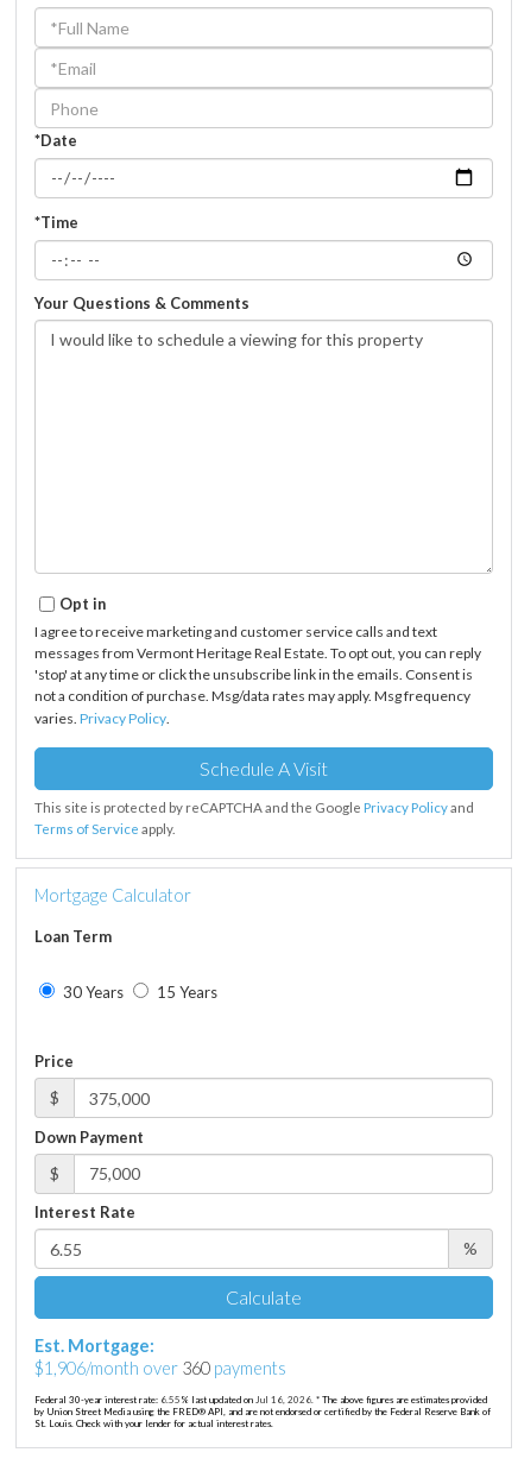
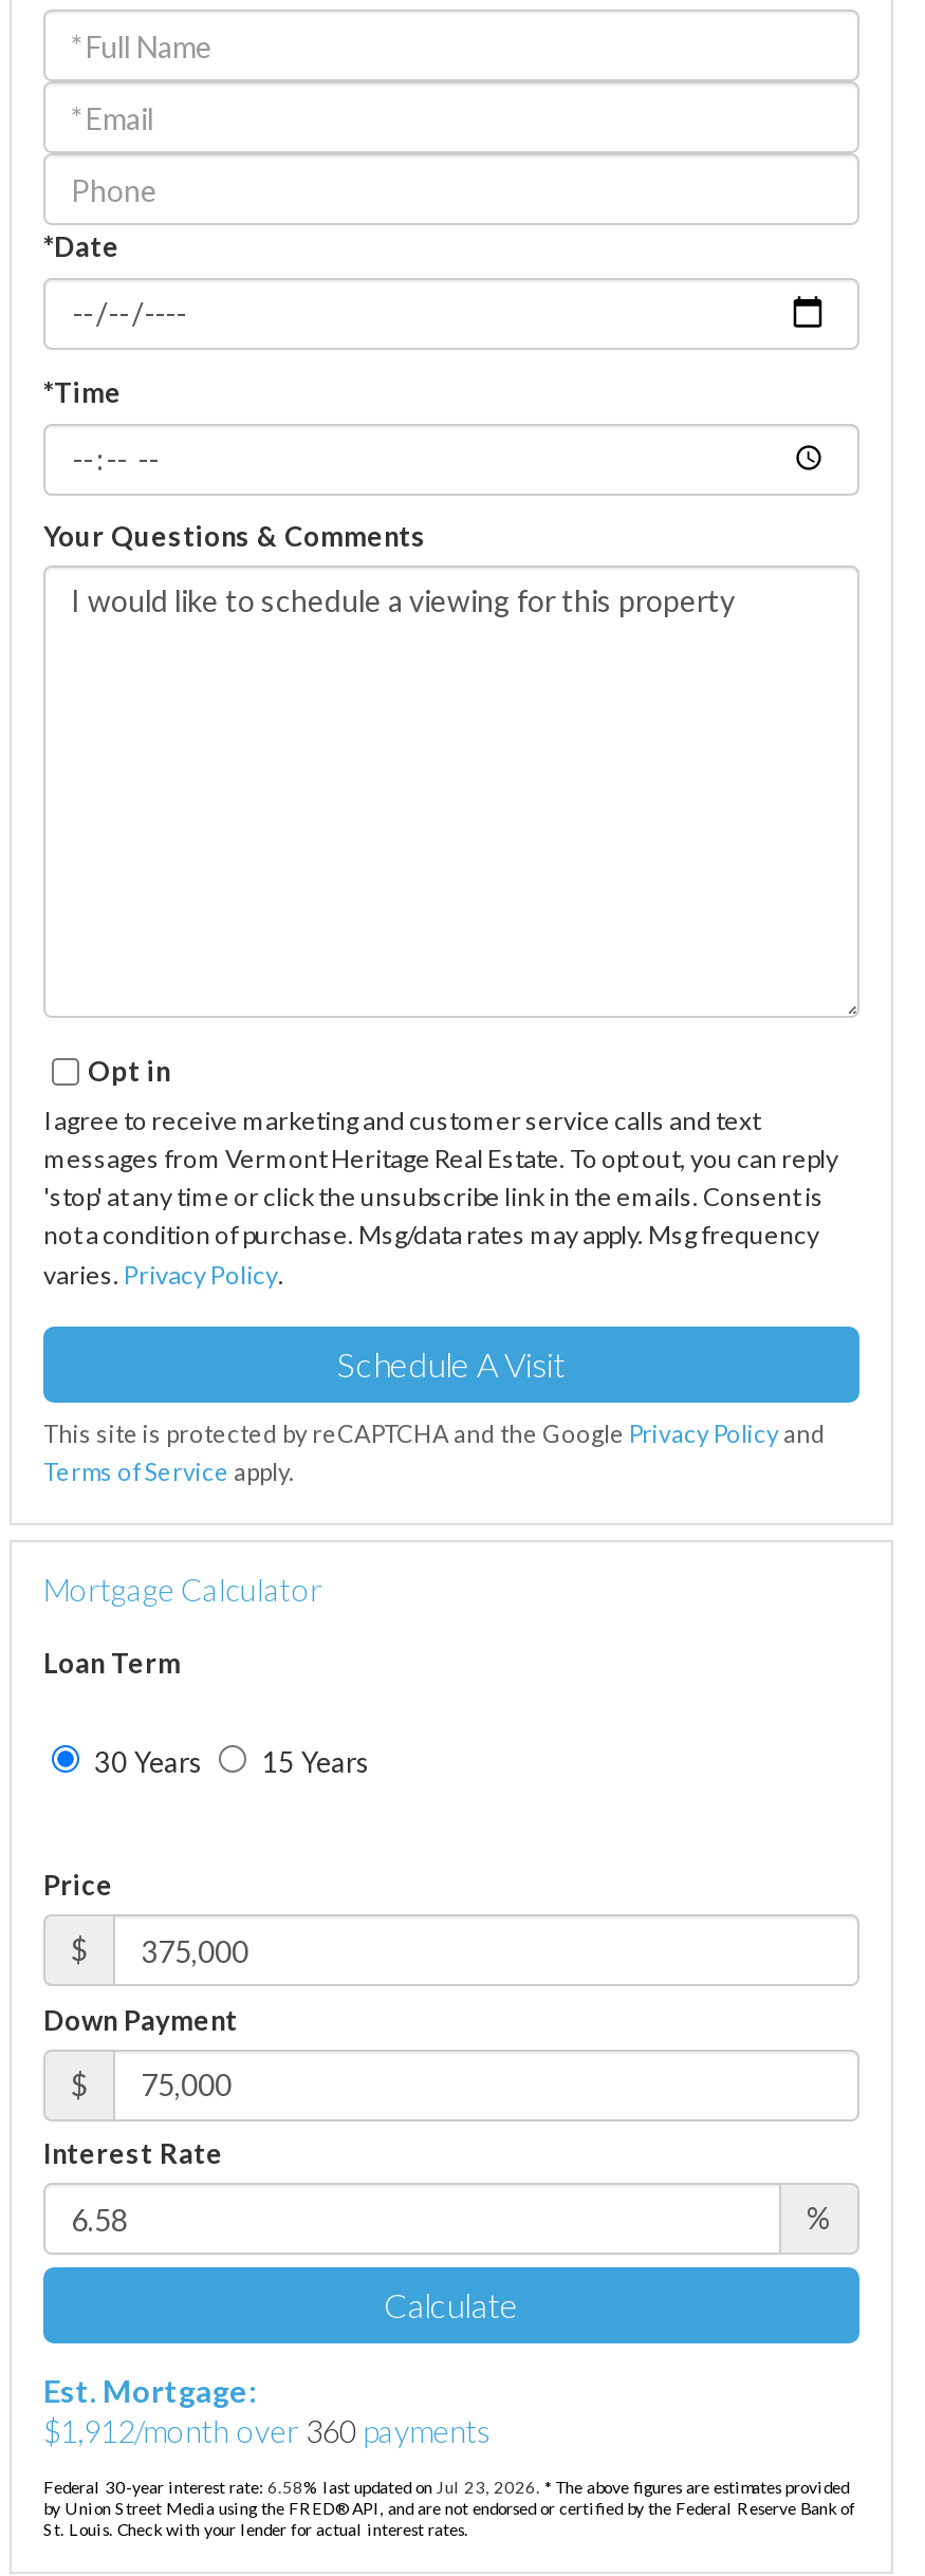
[34,1359,286,1379] $1,906/month over 360 payments -> [43,2414,492,2450] $1,912/month over 360 payments
[34,1394,487,1406] Federal 30-year interest rate: 6.55% last updated on Jul 16, 2026. * The above figures are estimates provided -> [43,2478,849,2499] Federal 30-year interest rate: 6.58% last updated on Jul 23, 2026. * The above figures are estimates provided

